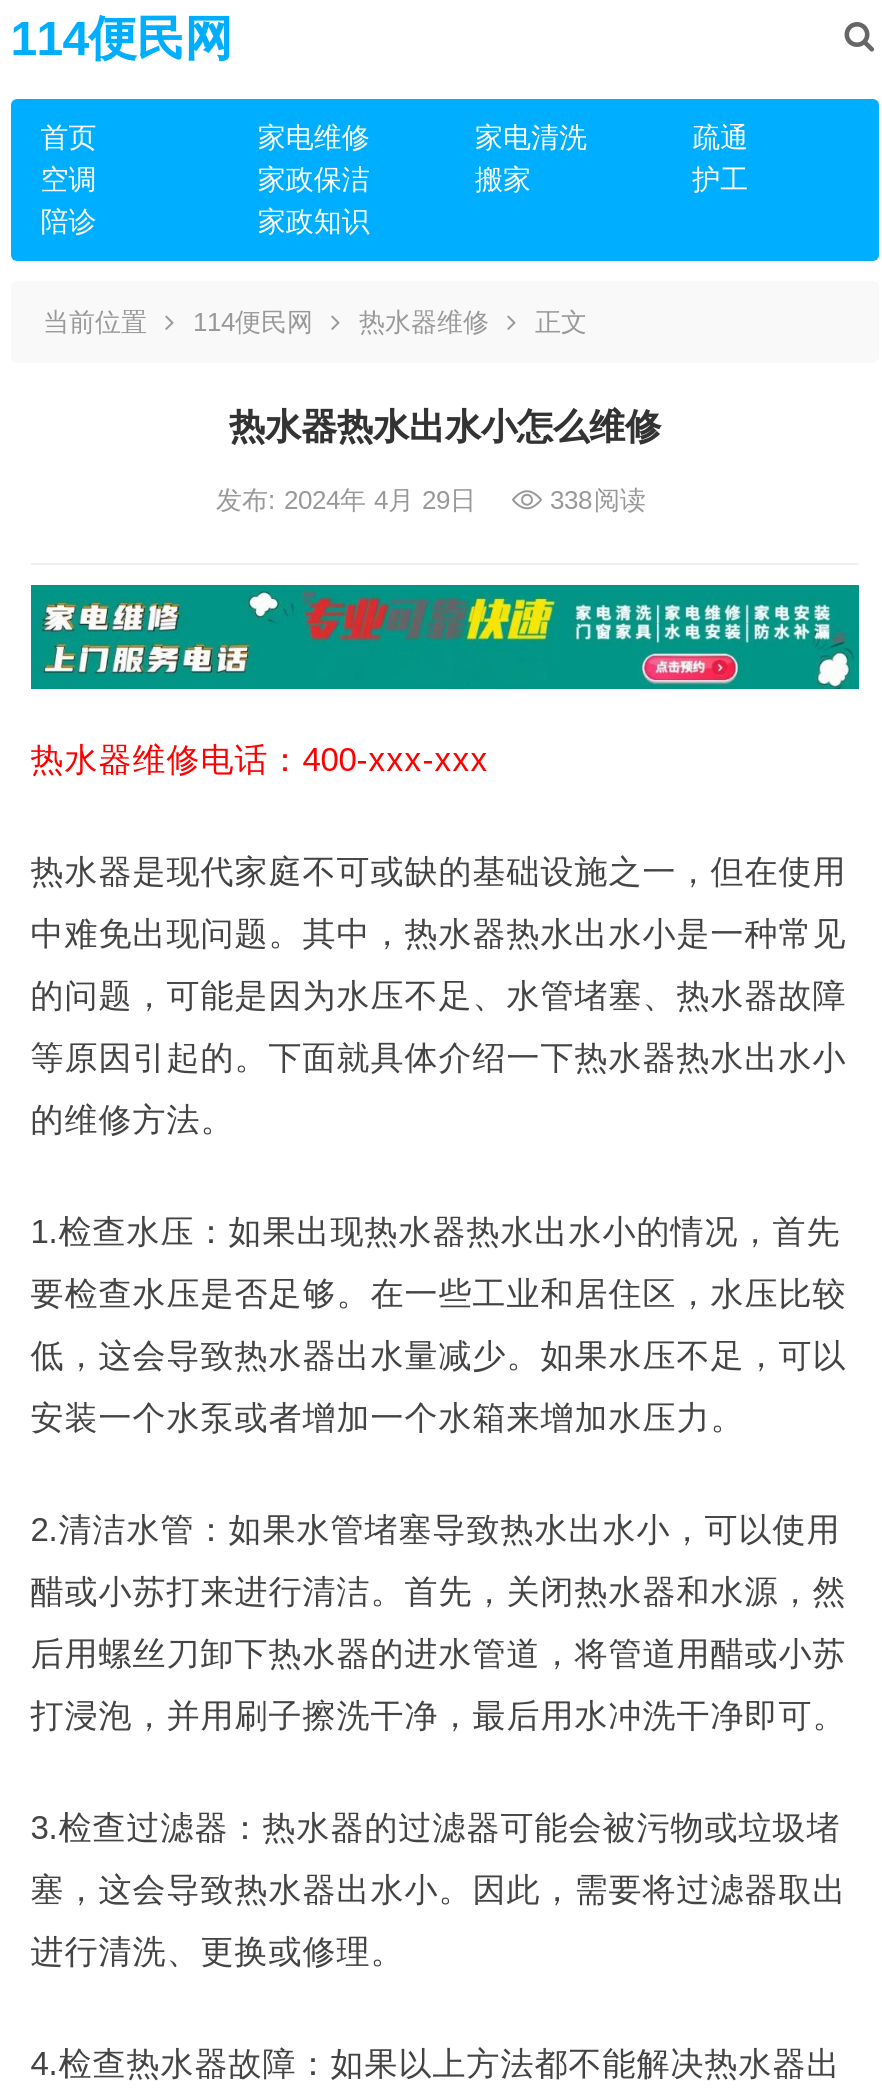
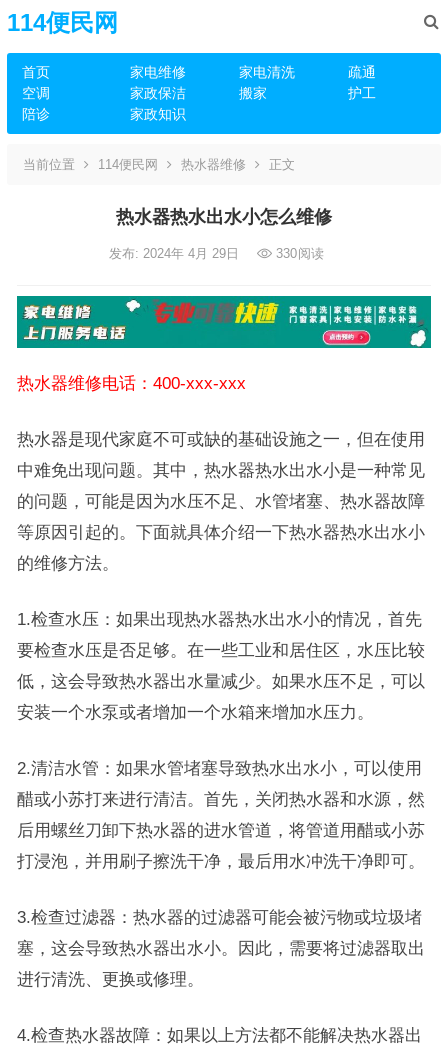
[216,485,646,515] 发布: 2024年 4月 29日 338阅读 -> [109,246,324,261] 发布: 2024年 4月 29日 330阅读

